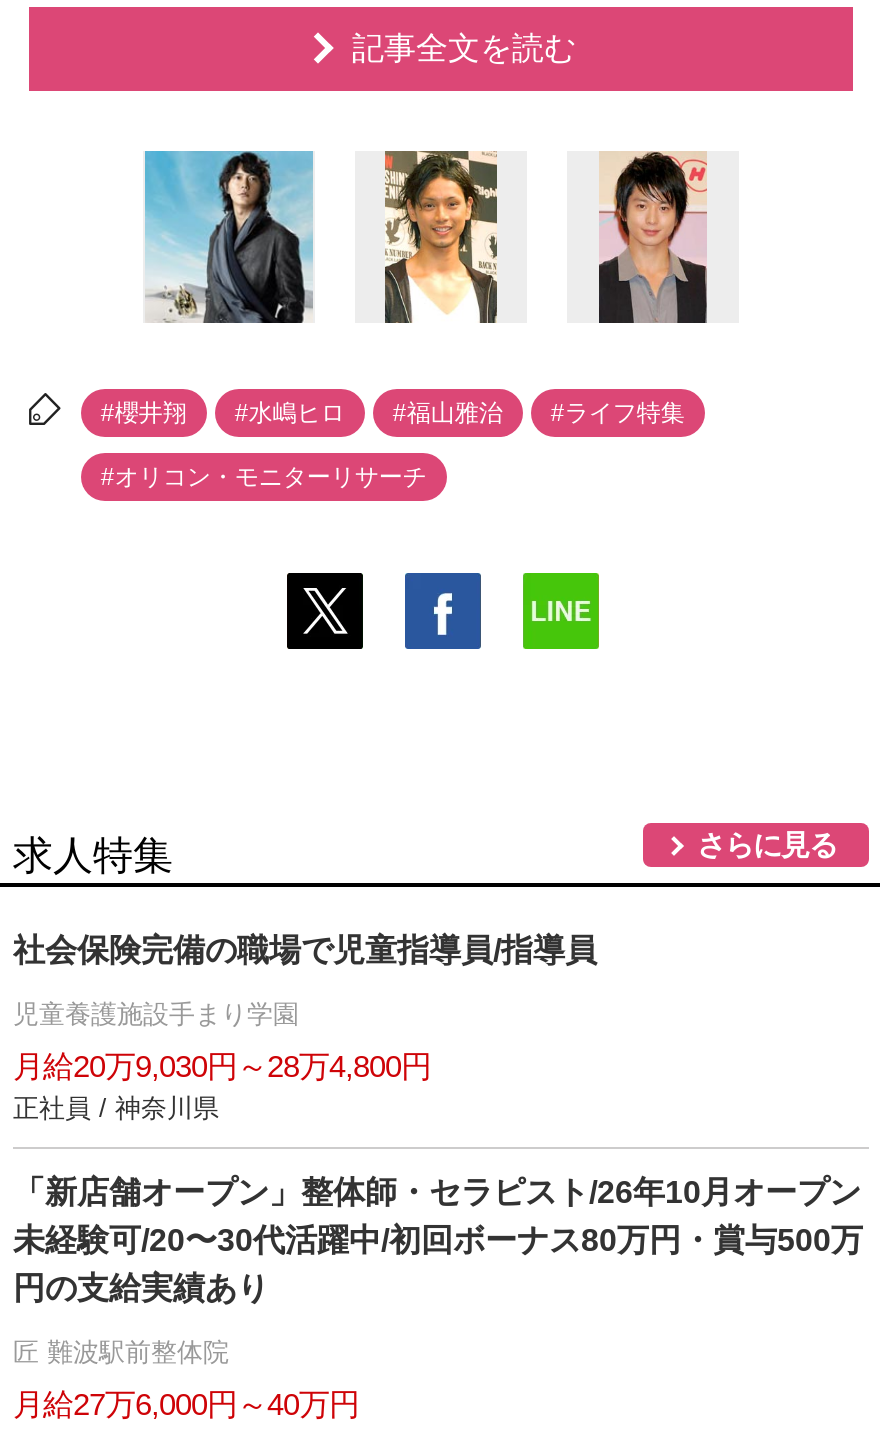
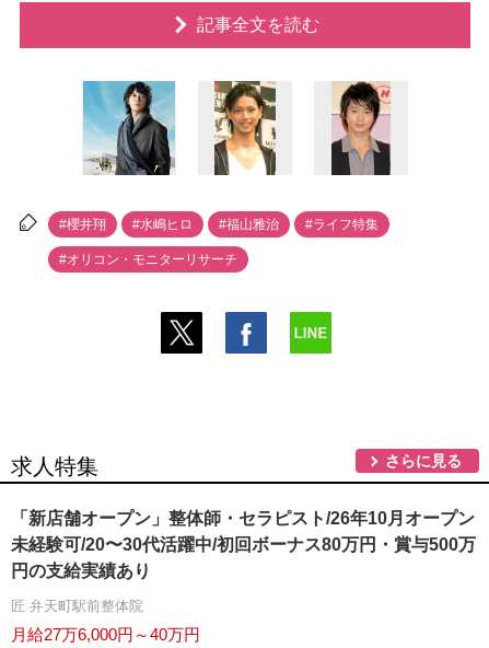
[13,933,597,1123] 社会保険完備の職場で児童指導員/指導員 | 児童養護施設手まり学園 | 月給20万9,030円～28万4,800円 | 正社員 / 神奈川県 -> none
[13,1337,229,1367] 匠 難波駅前整体院 -> [11,598,143,614] 匠 弁天町駅前整体院

